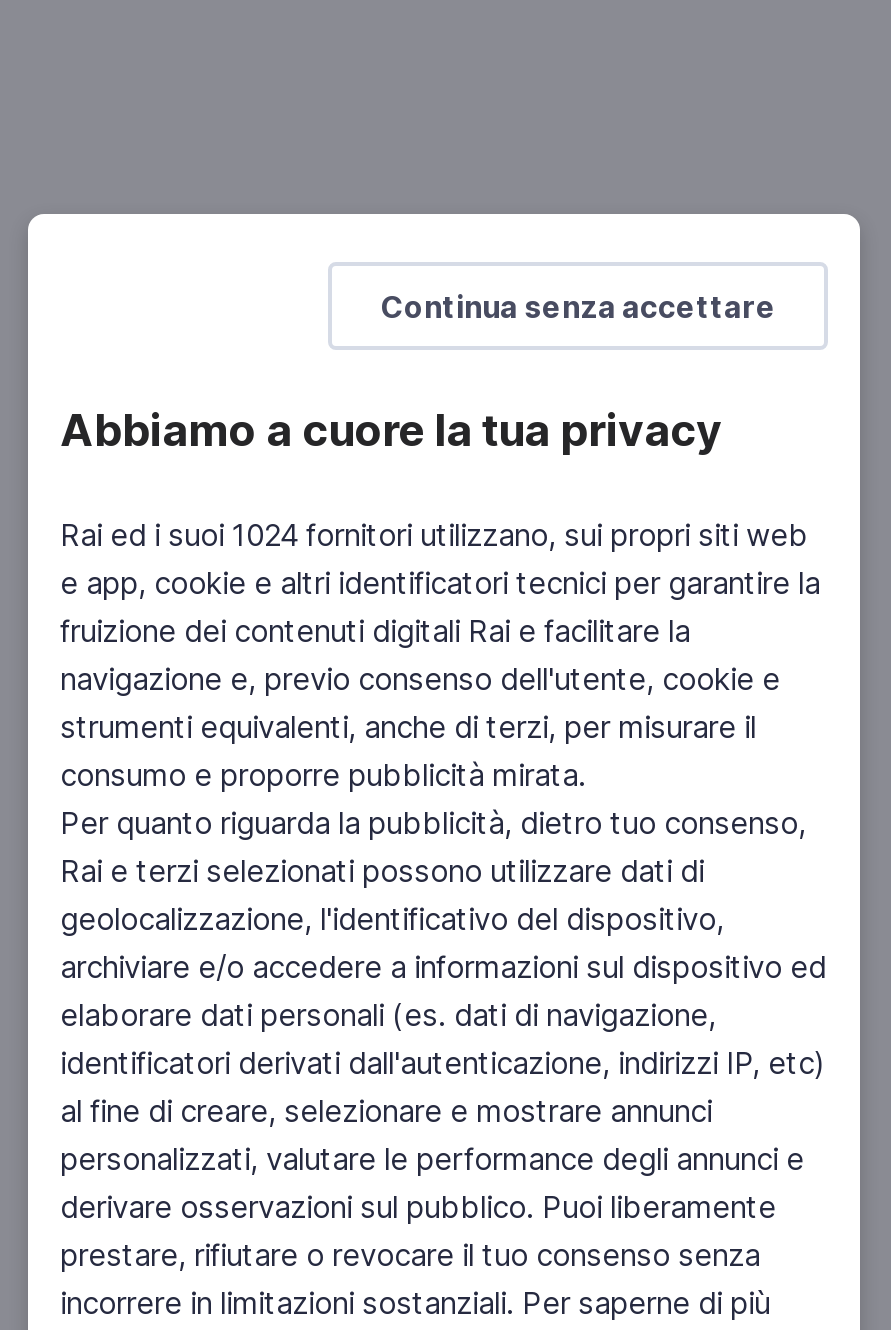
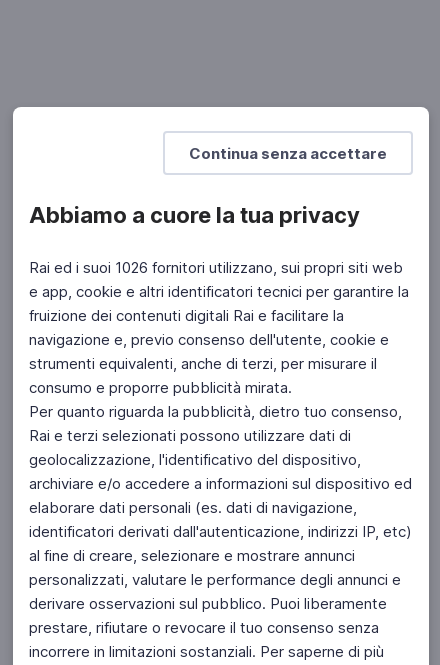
[60,516,808,554] Rai ed i suoi 1024 fornitori utilizzano, sui propri siti web -> [29,258,403,277] Rai ed i suoi 1026 fornitori utilizzano, sui propri siti web

